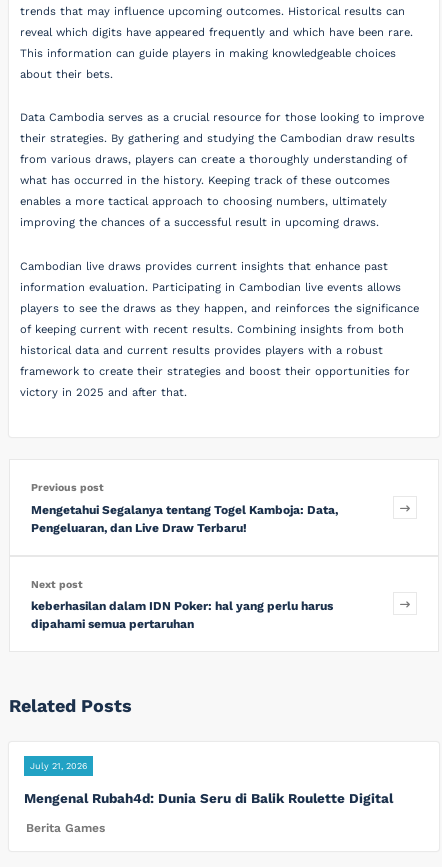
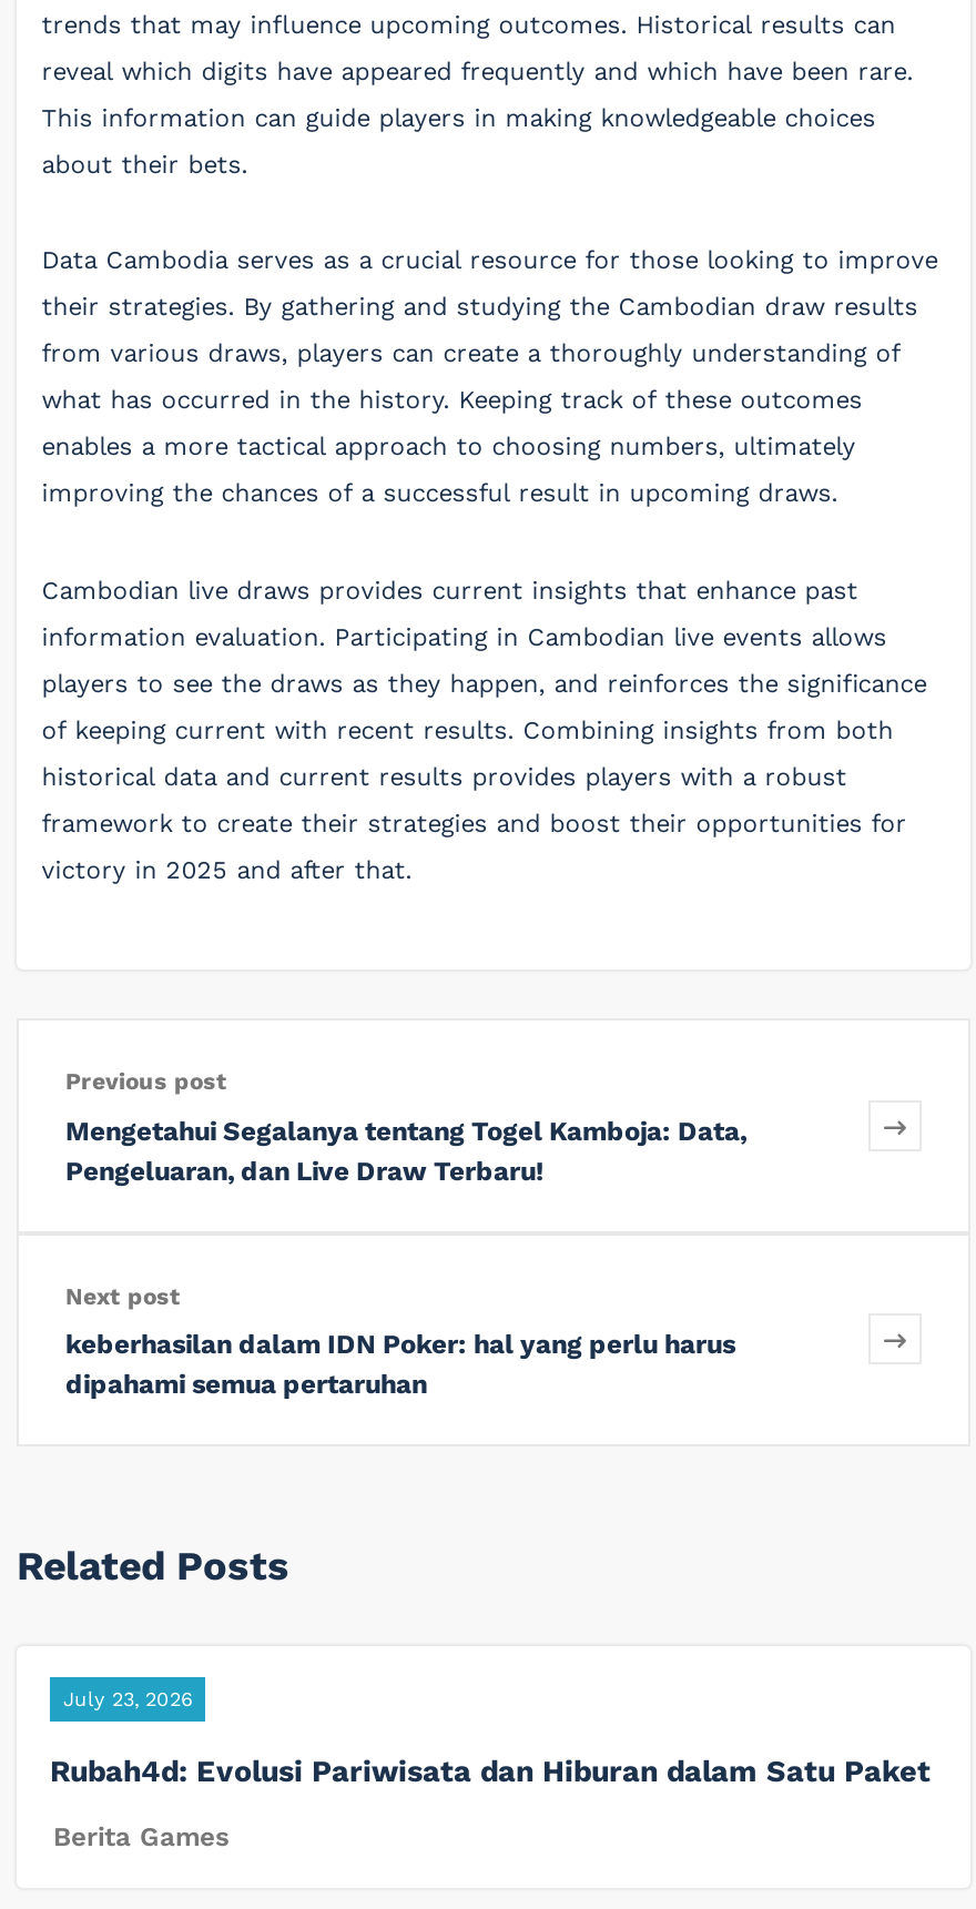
[30,761,87,771] July 21, 2026 -> [63,1688,192,1710] July 23, 2026
[24,790,393,806] Mengenal Rubah4d: Dunia Seru di Balik Roulette Digital -> [50,1752,931,1787] Rubah4d: Evolusi Pariwisata dan Hiburan dalam Satu Paket

